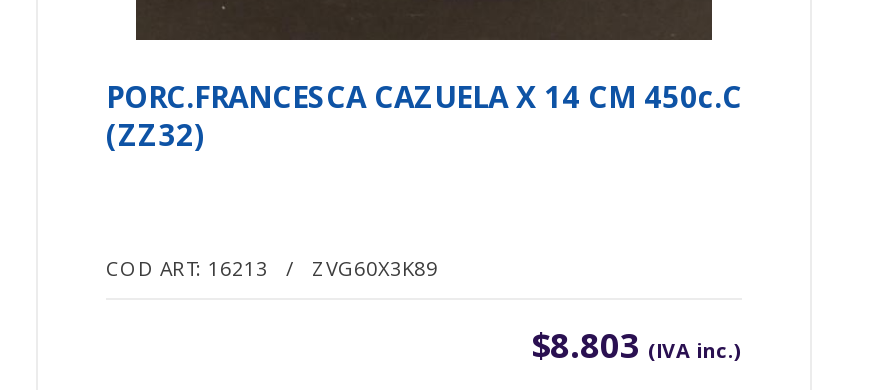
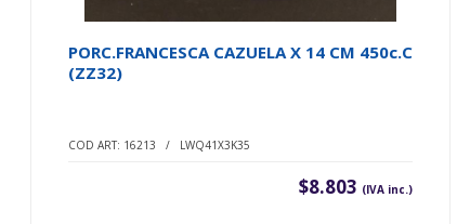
[106,253,438,281] COD ART: 16213 / ZVG60X3K89 -> [68,137,250,152] COD ART: 16213 / LWQ41X3K35

